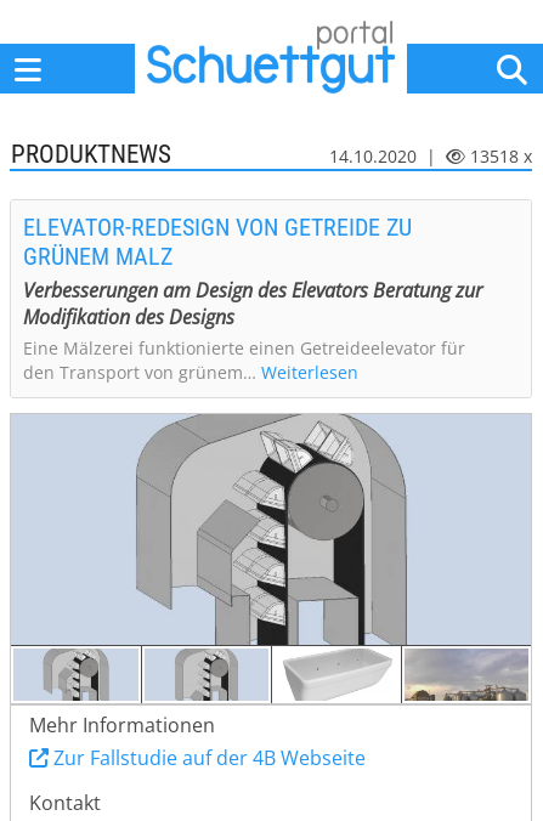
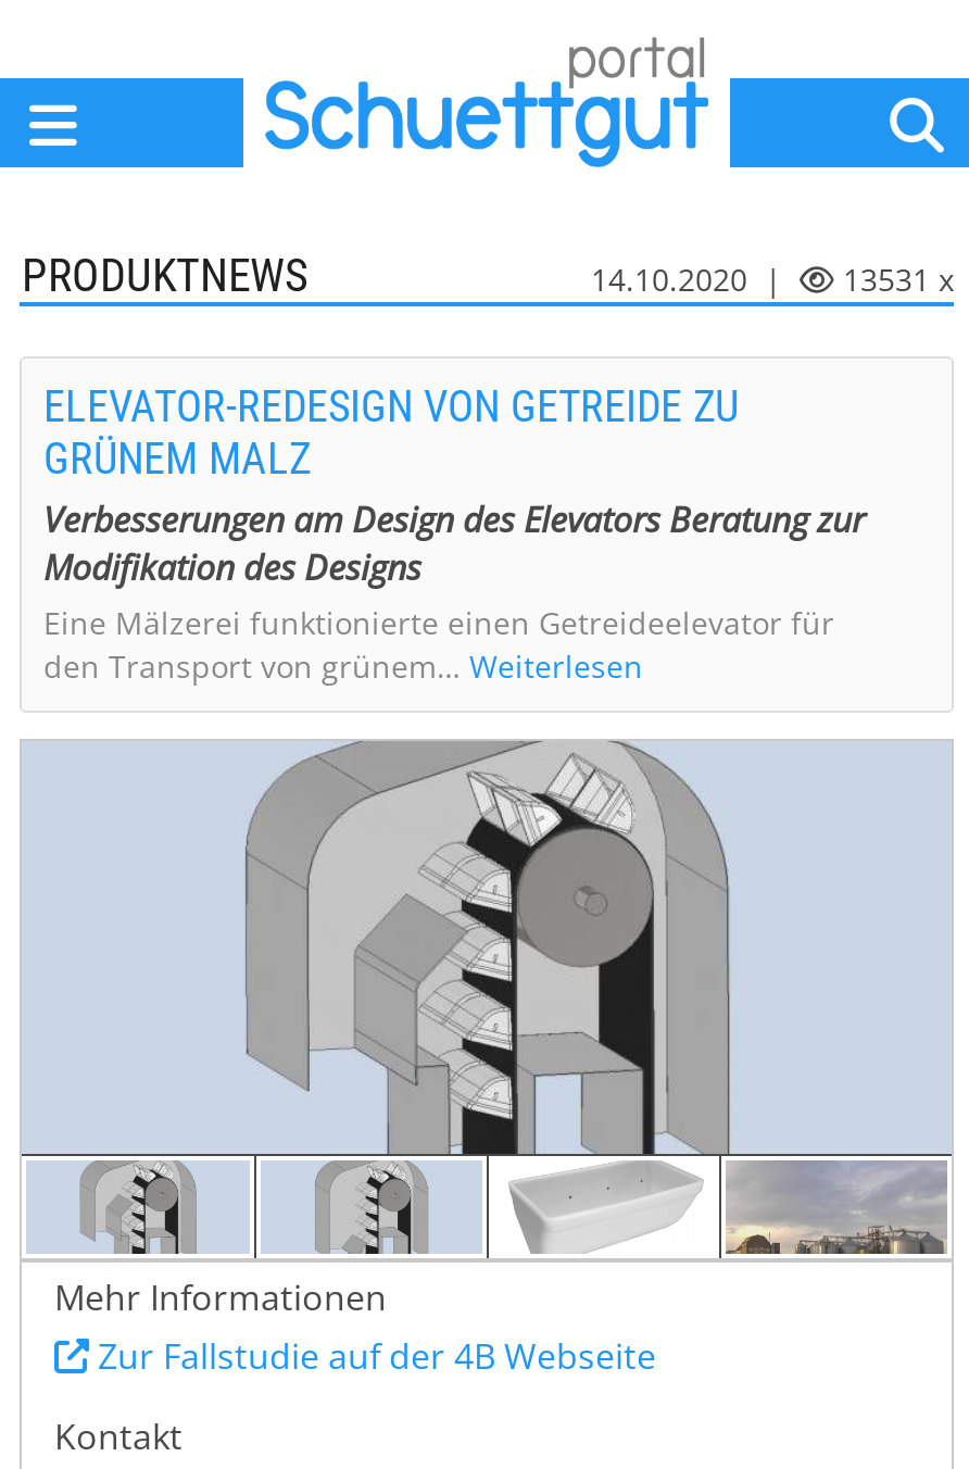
[470,145,532,168] 13518 x -> [843,259,954,300] 13531 x

